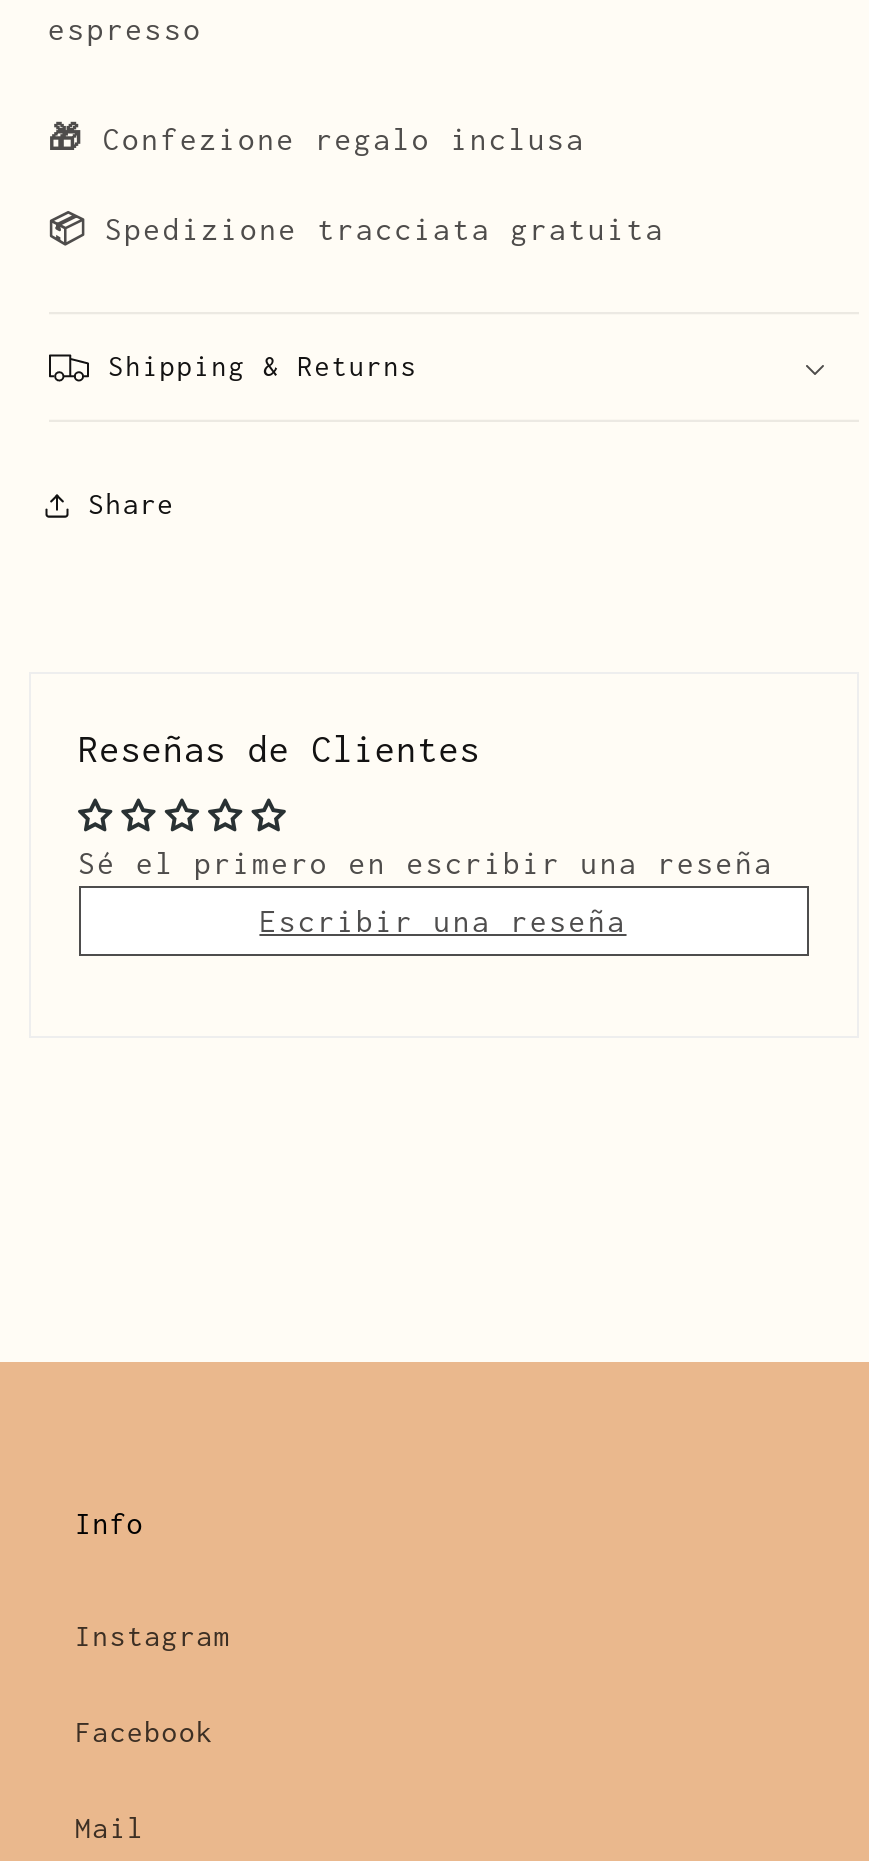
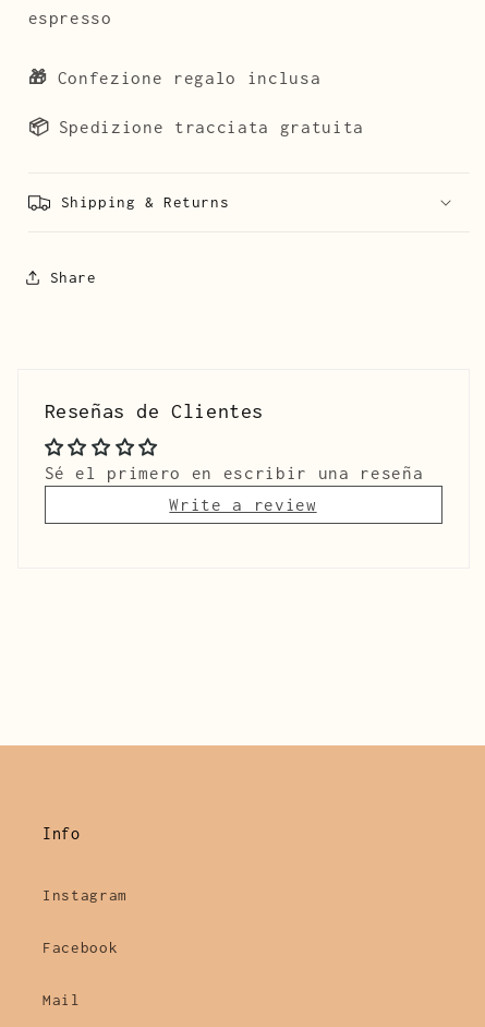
[259,903,627,937] Escribir una reseña -> [169,495,317,514] Write a review

